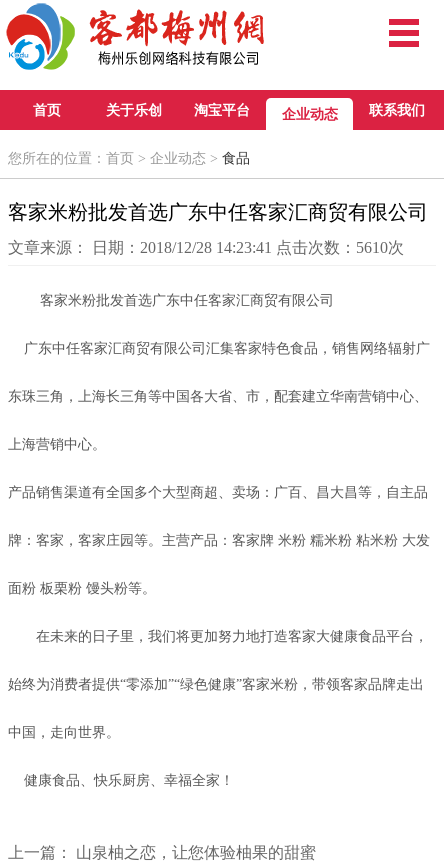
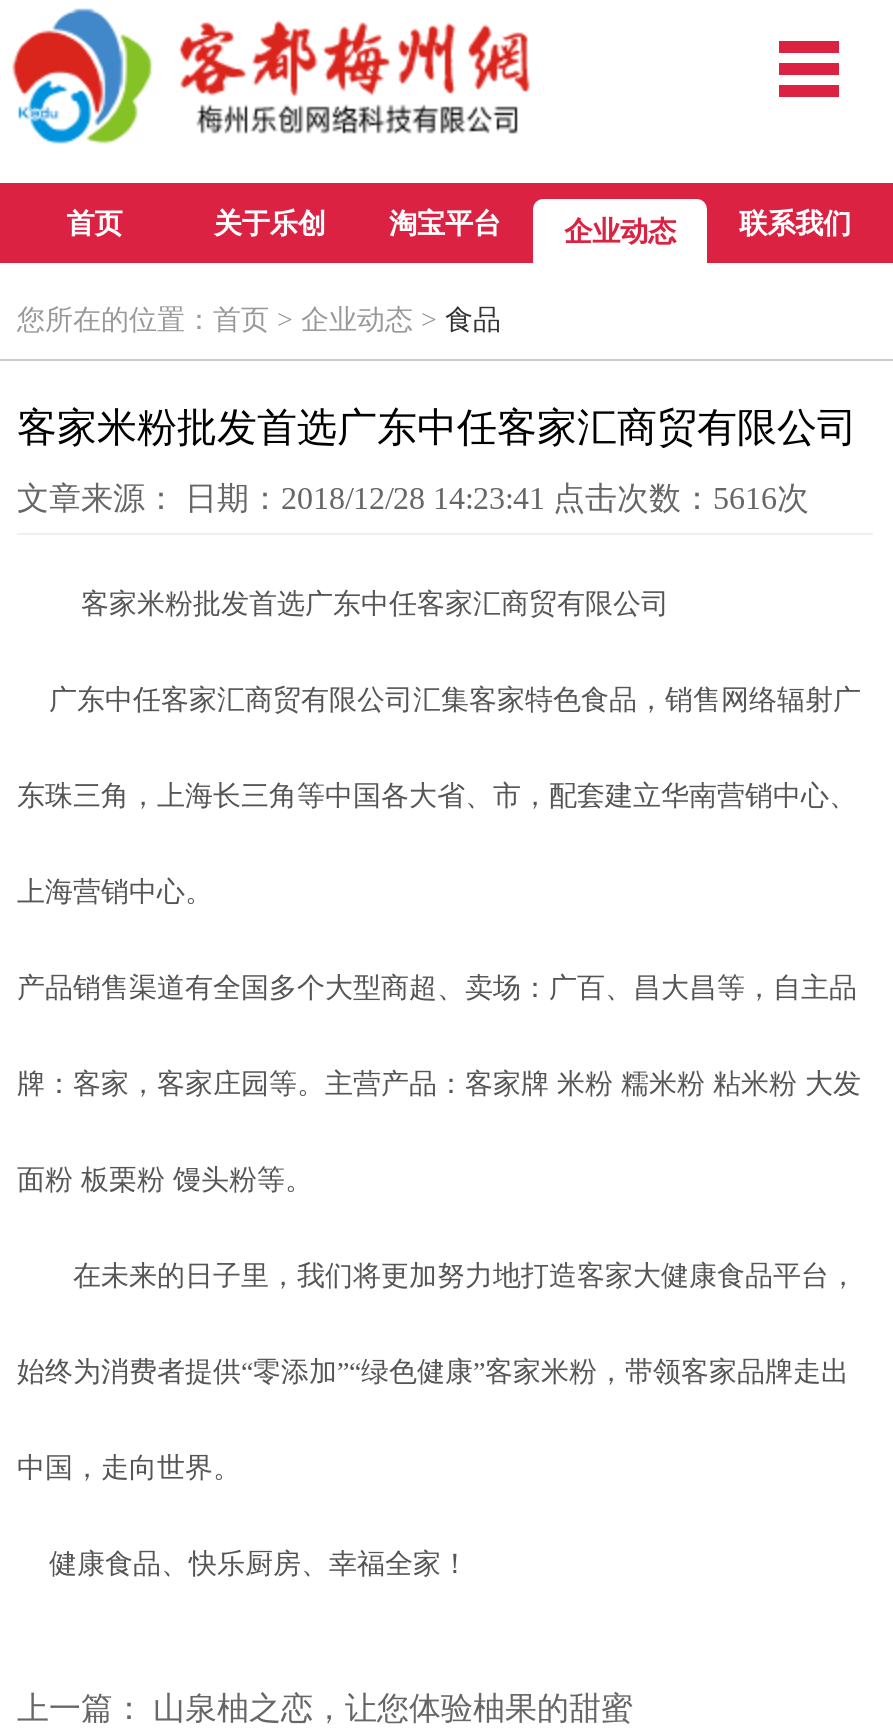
[8,239,404,256] 文章来源： 日期：2018/12/28 14:23:41 点击次数：5610次 -> [17,481,809,515] 文章来源： 日期：2018/12/28 14:23:41 点击次数：5616次

